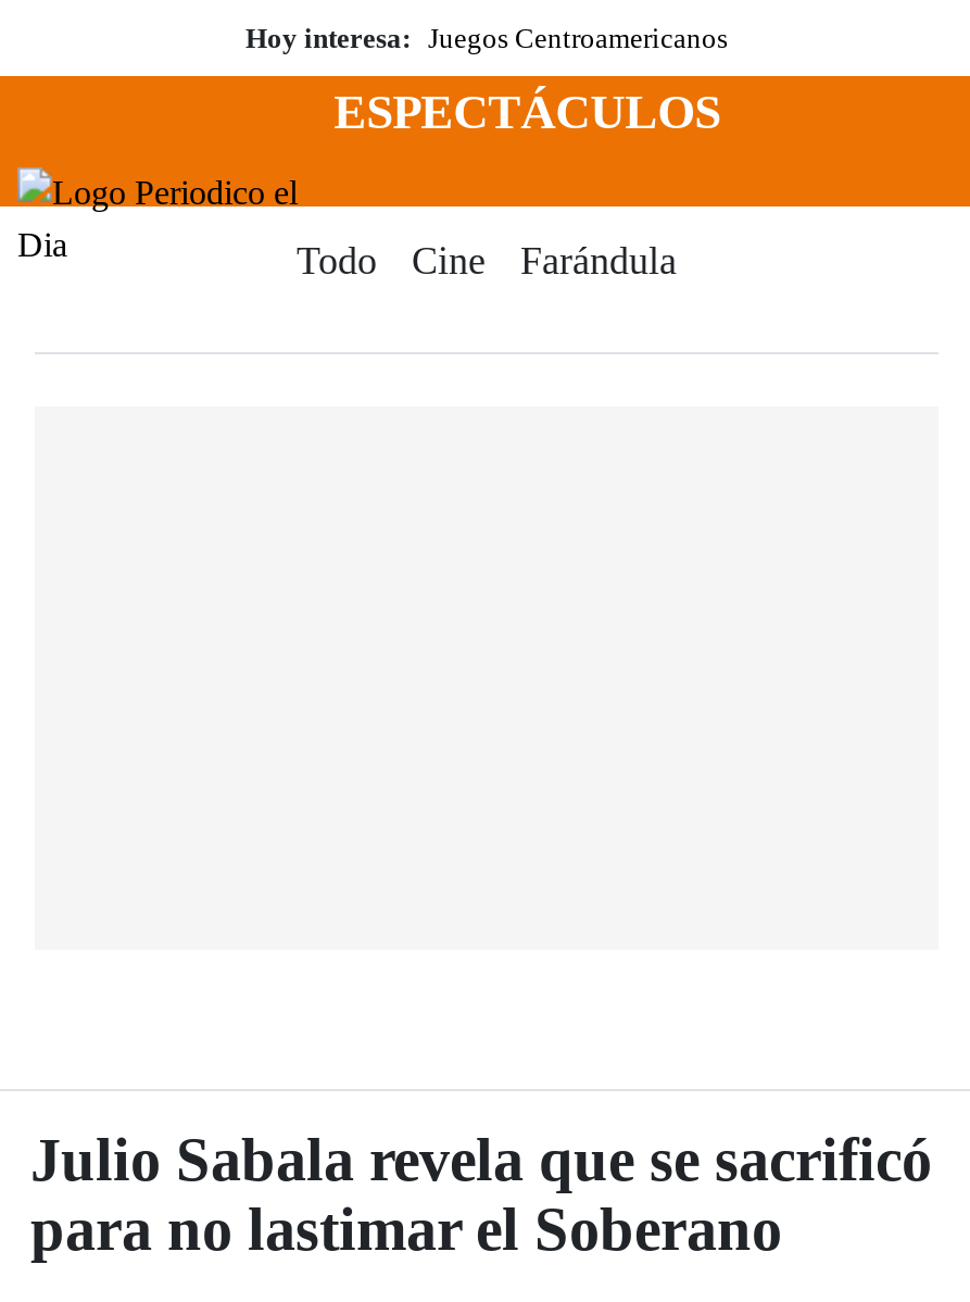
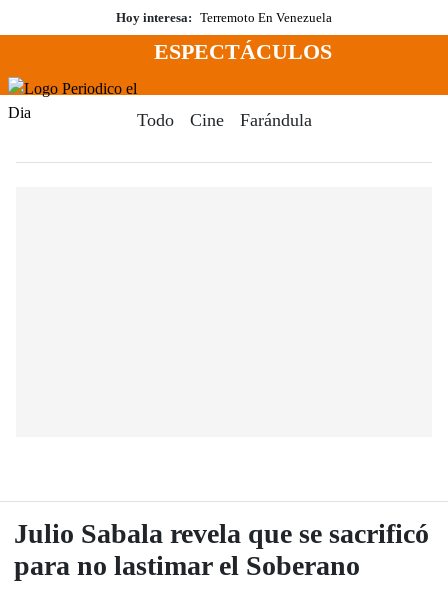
[245,22,728,54] Hoy interesa: Juegos Centroamericanos -> [116,10,332,25] Hoy interesa: Terremoto En Venezuela

